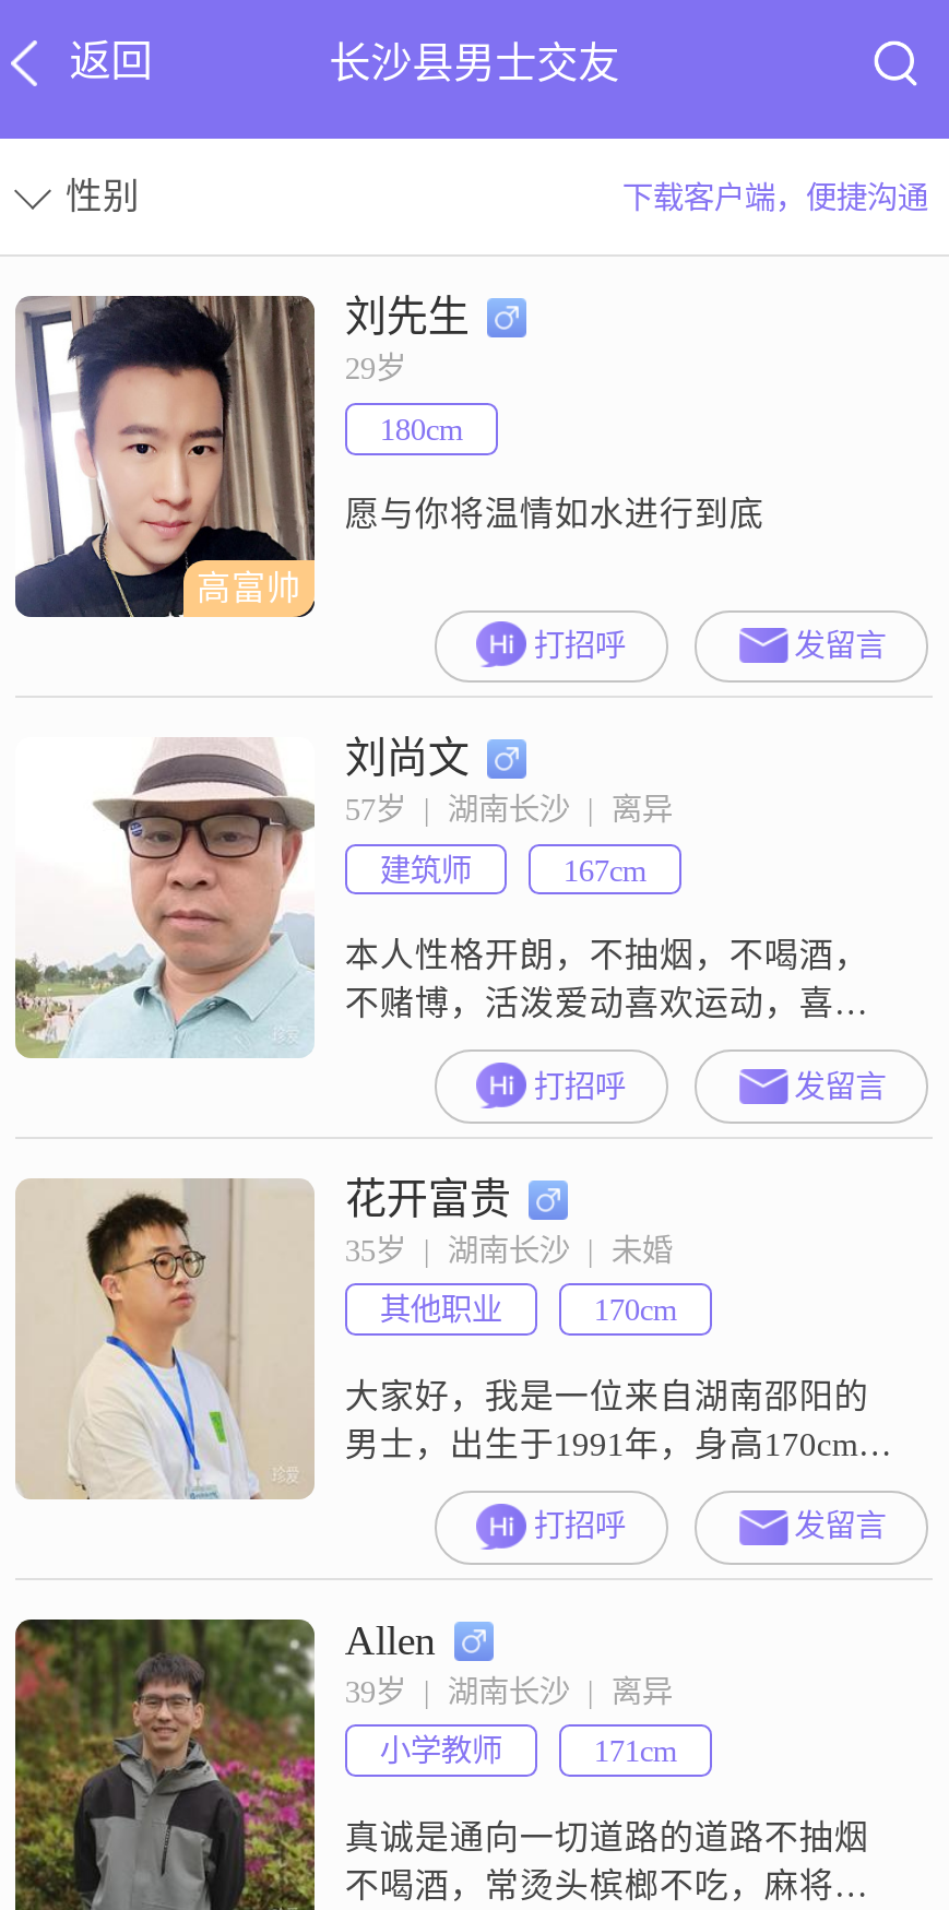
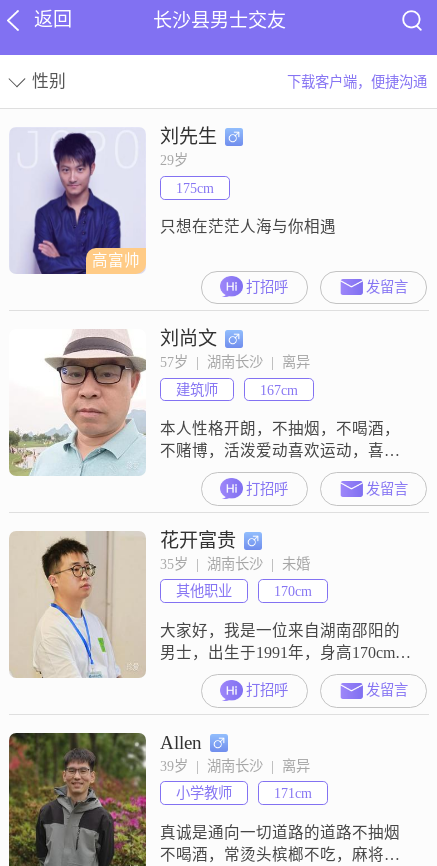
[13,294,764,619] [image] | 愿与你将温情如水进行到底 -> [9,127,336,275] [image] | 只想在茫茫人海与你相遇
[380,411,463,446] 180cm -> [176,180,214,196] 175cm

